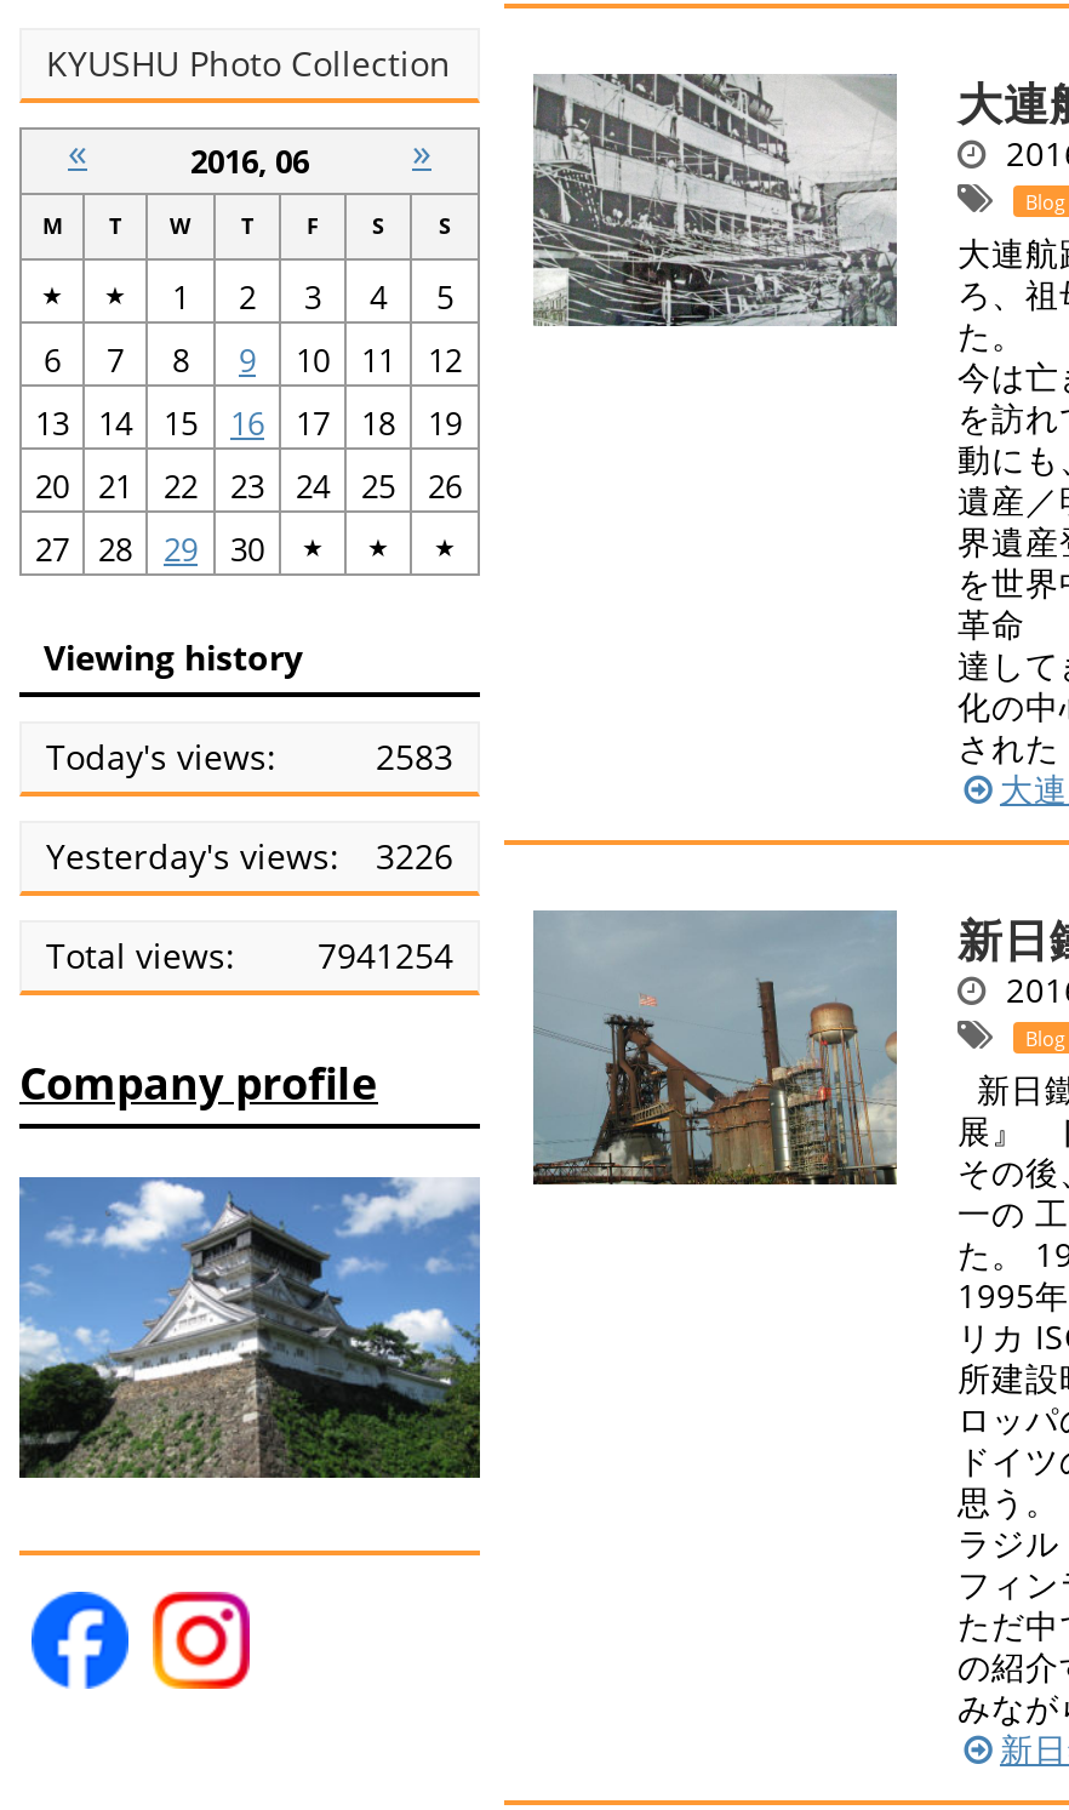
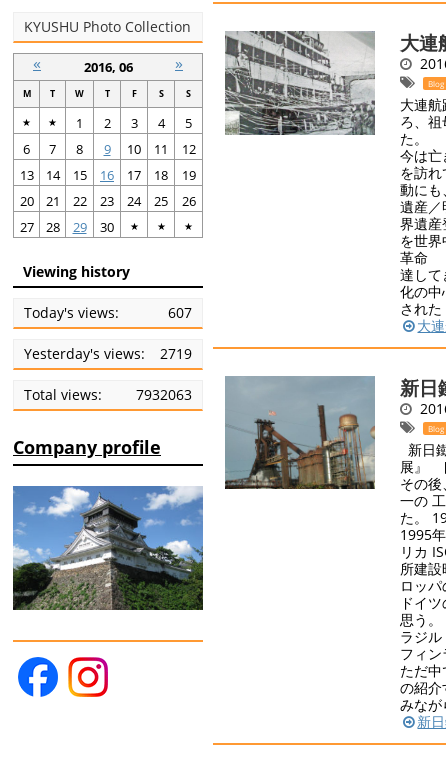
[376,733,453,780] 2583 -> [168,303,192,322] 607
[46,833,453,879] Yesterday's views: 3226 -> [24,344,192,363] Yesterday's views: 2719
[46,932,453,978] Total views: 7941254 -> [24,385,192,404] Total views: 7932063

